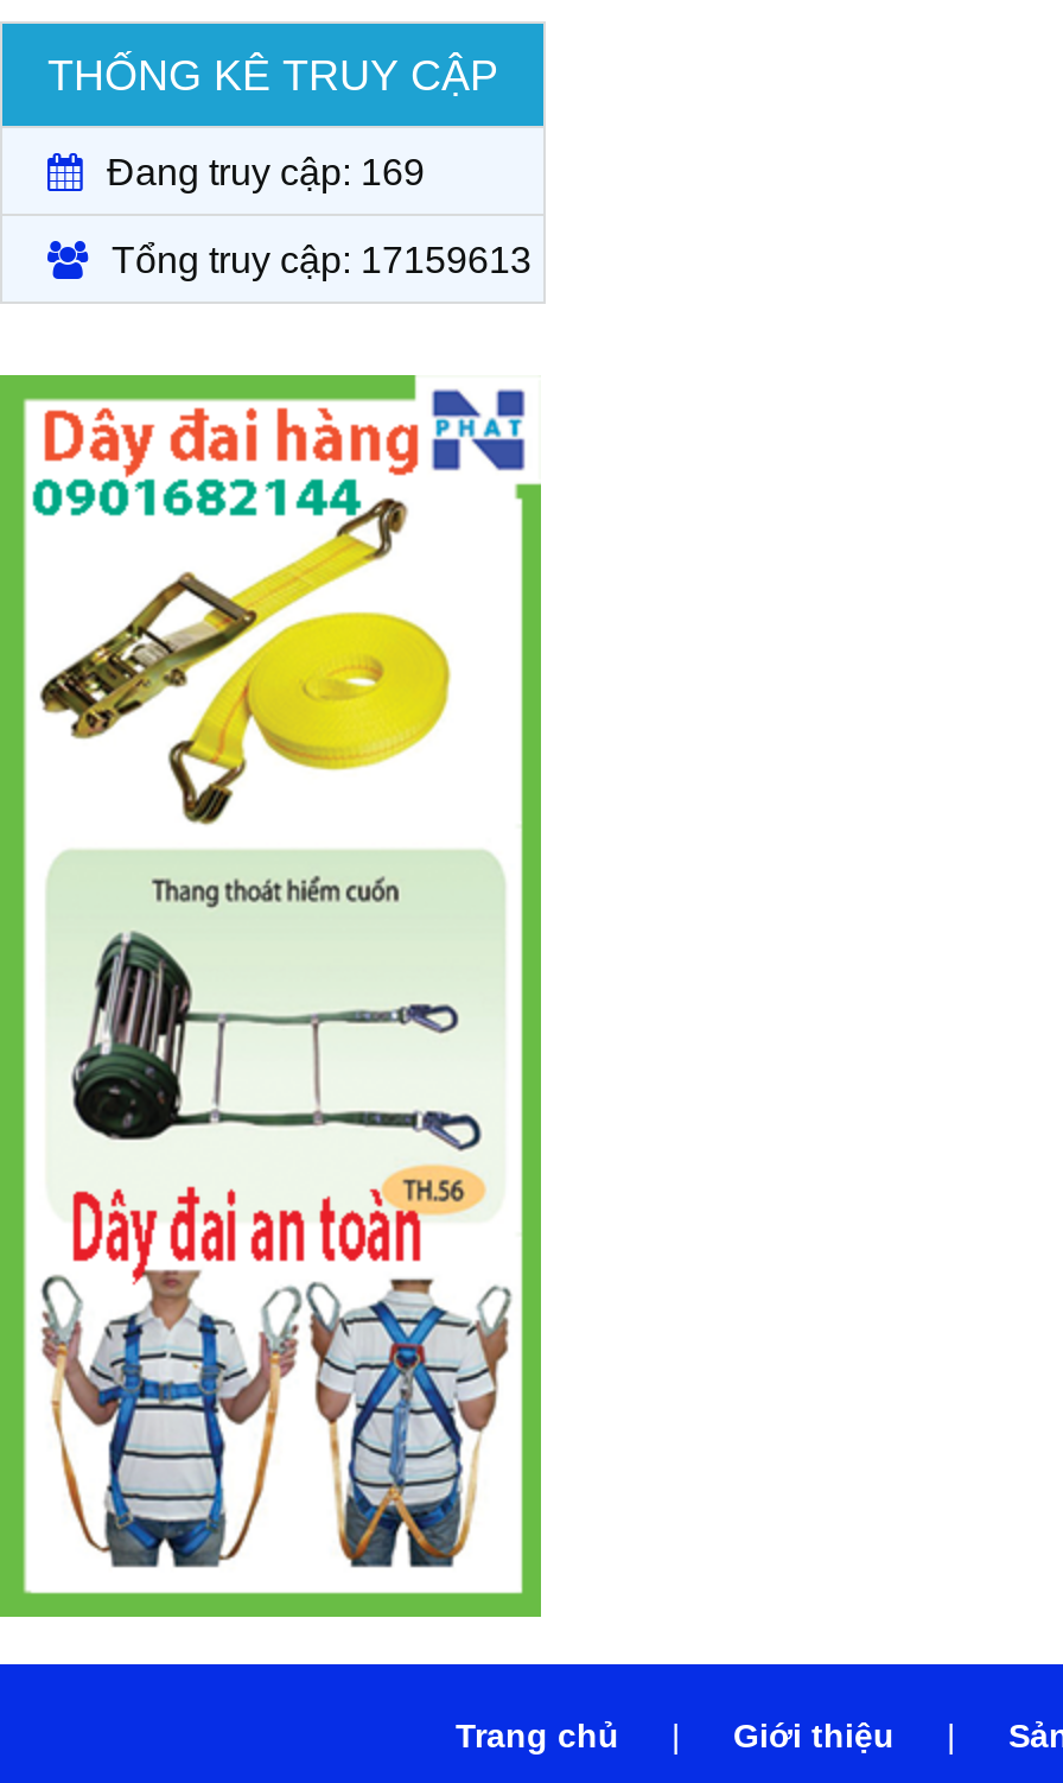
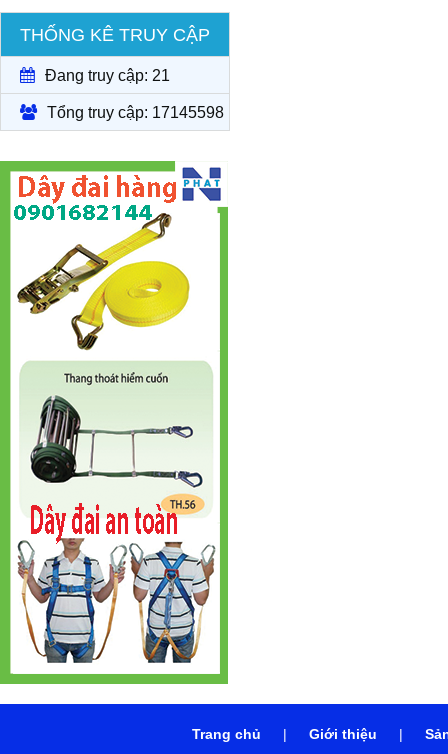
[107,152,425,192] Đang truy cập: 169 -> [45,67,170,84] Đang truy cập: 21
[112,240,531,280] Tổng truy cập: 17159613 -> [47,104,224,121] Tổng truy cập: 17145598

